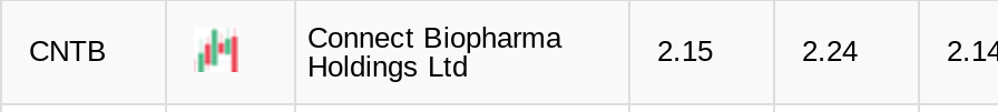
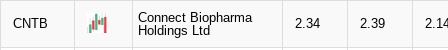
[657,35,713,68] 2.15 -> [295,16,320,31] 2.34
[802,35,858,68] 2.24 -> [360,16,385,31] 2.39

